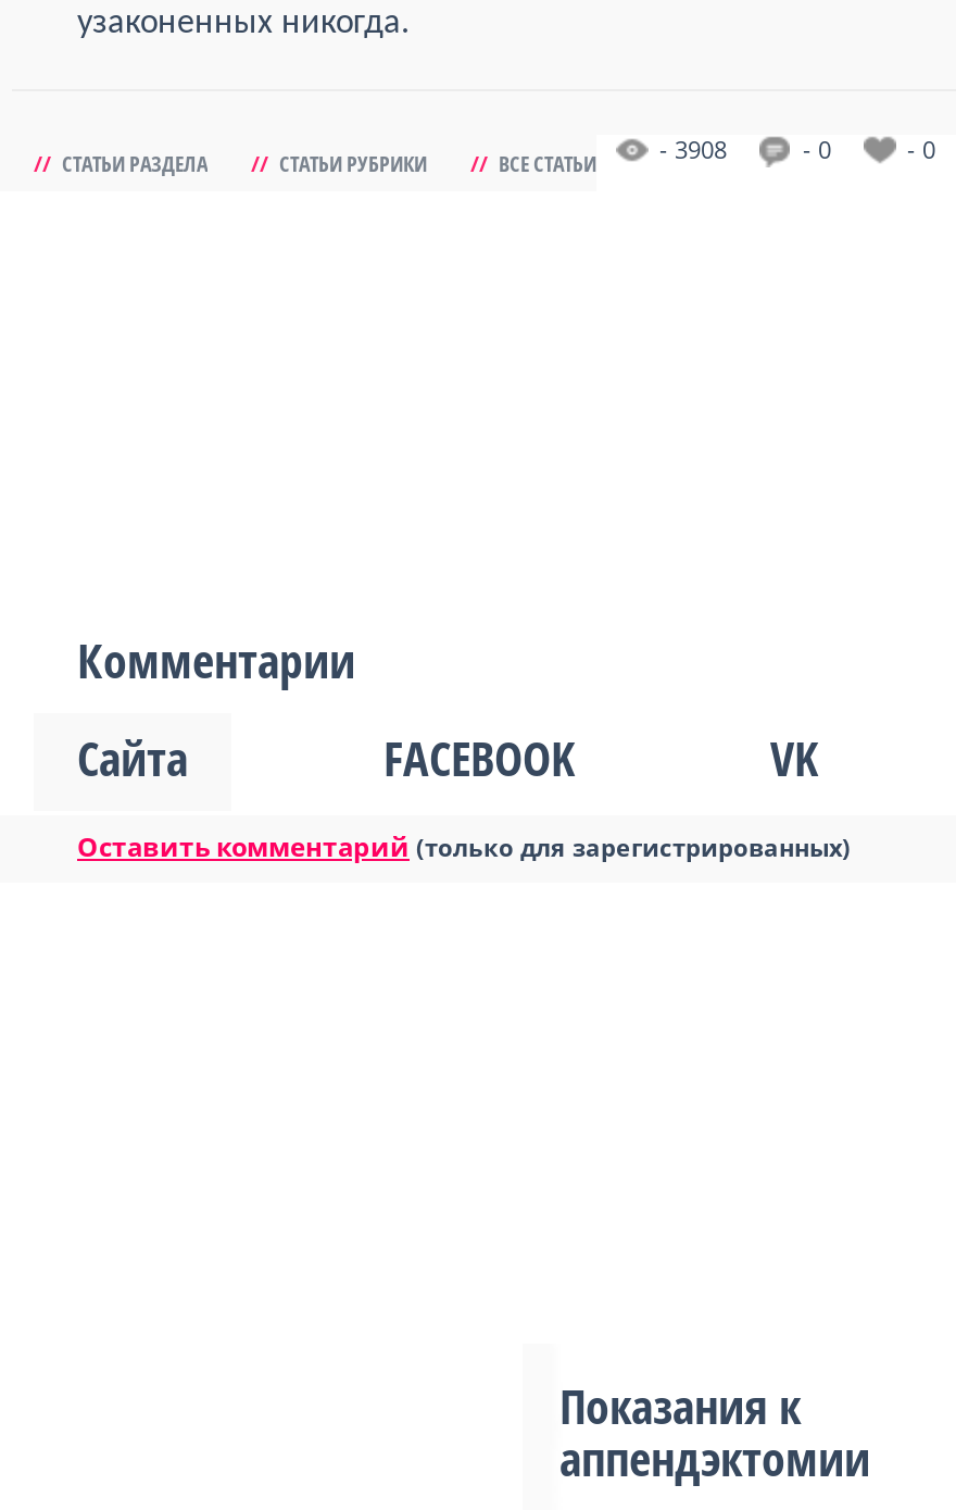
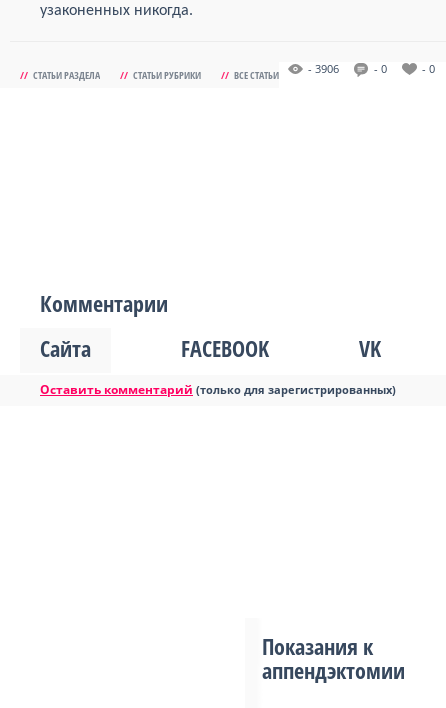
[659,133,727,165] - 3908 -> [308,61,339,76] - 3906

